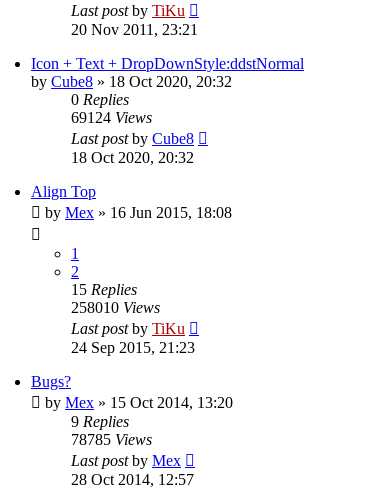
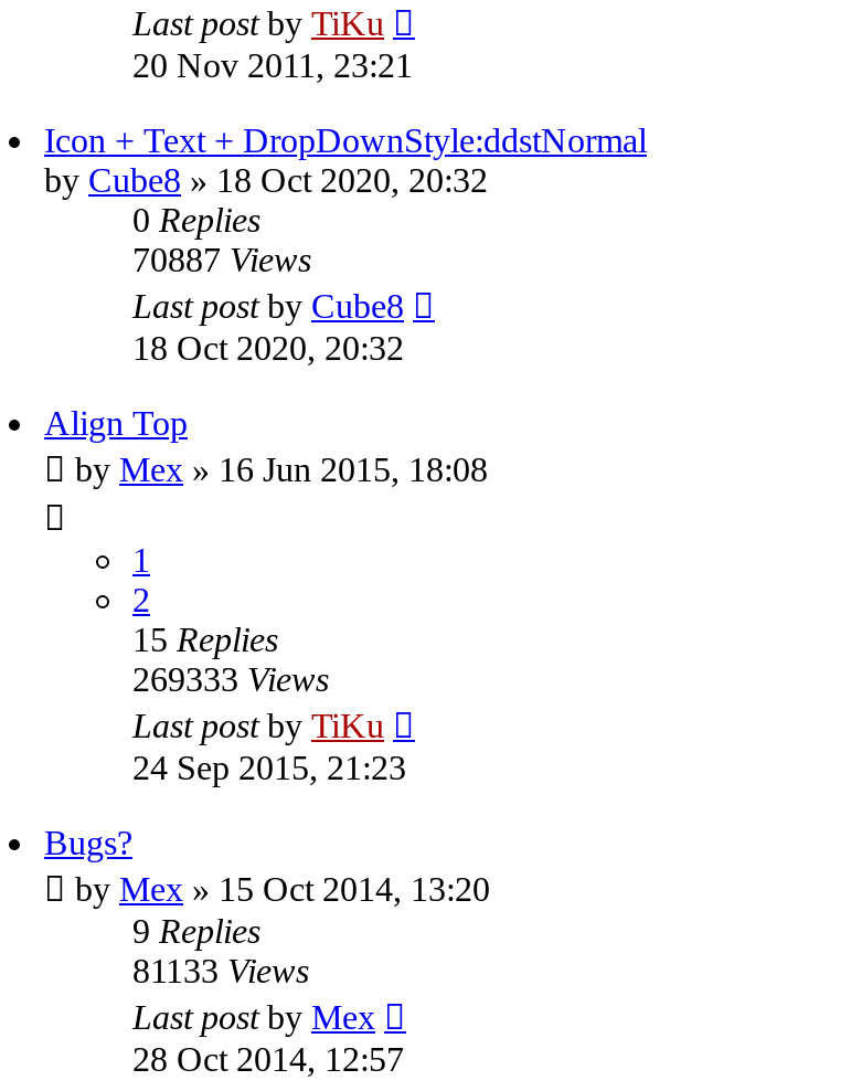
[71,109,152,126] 69124 Views -> [132,241,311,278] 70887 Views
[71,299,160,316] 258010 Views -> [132,660,329,698] 269333 Views
[71,431,152,448] 78785 Views -> [132,952,309,989] 81133 Views

